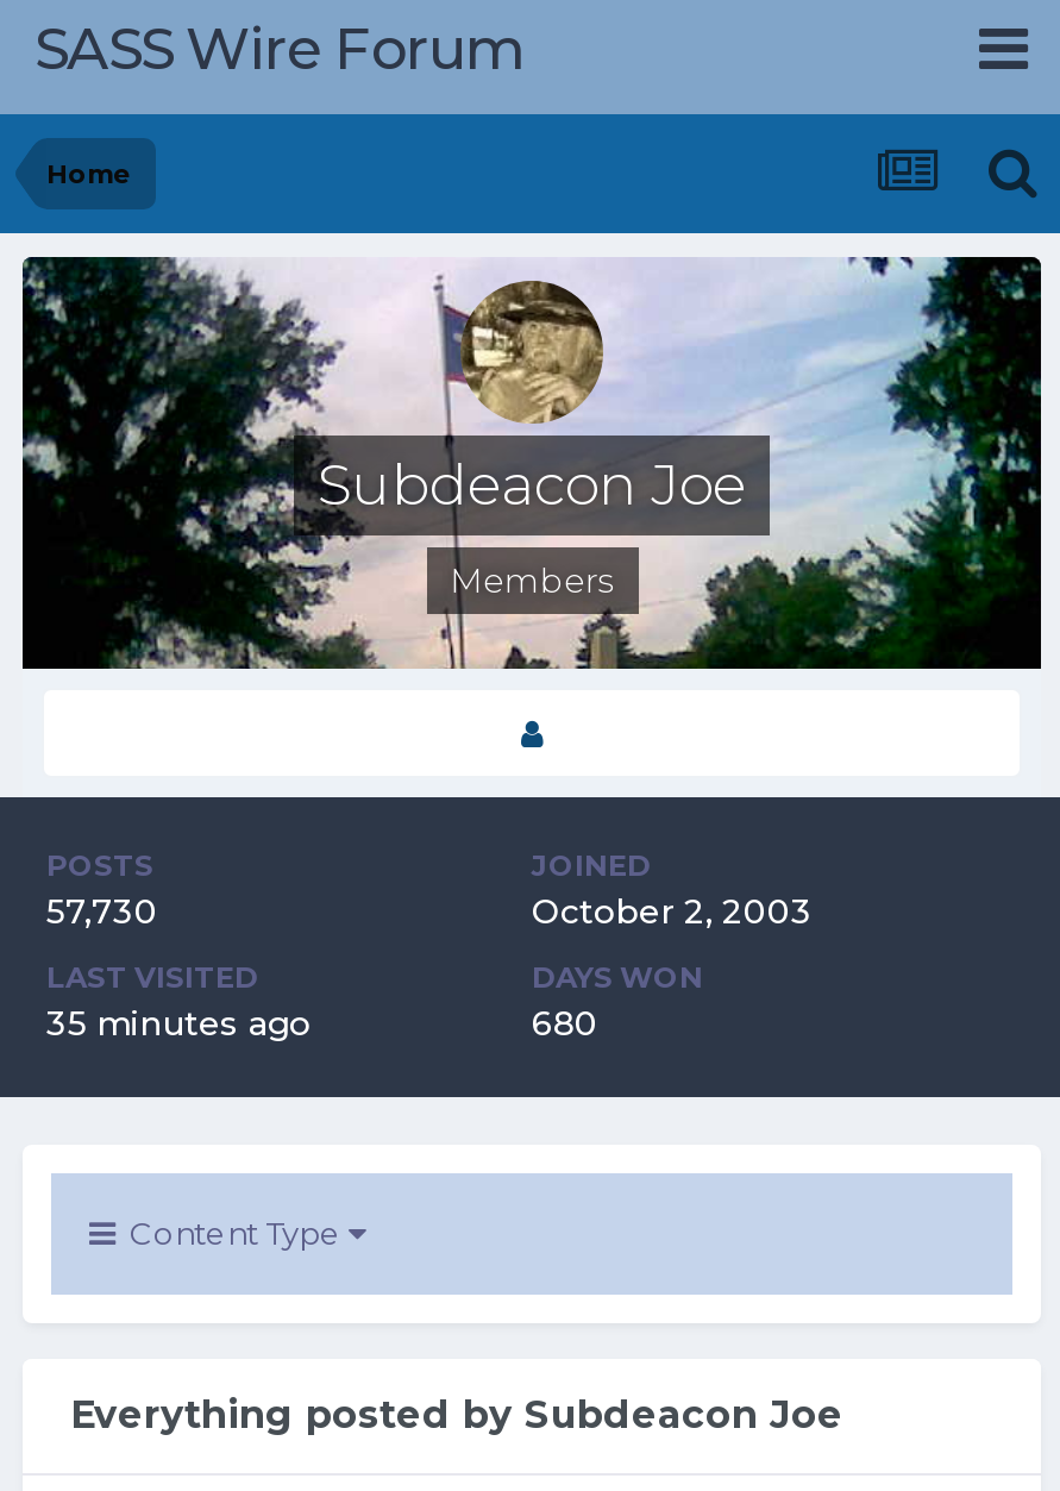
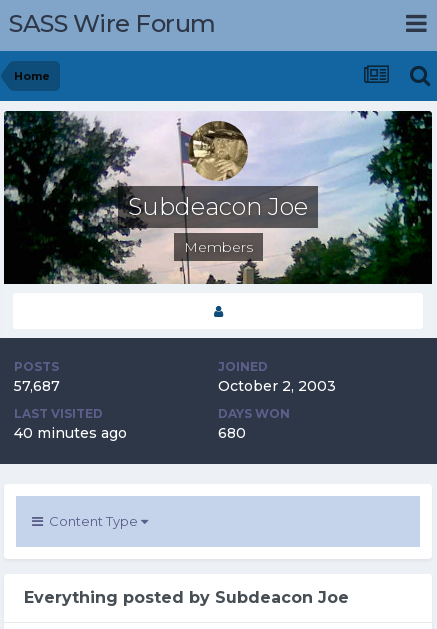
[46,890,158,933] 57,730 -> [14,377,60,395] 57,687
[46,1002,311,1045] 35 minutes ago -> [14,424,127,442] 40 minutes ago

